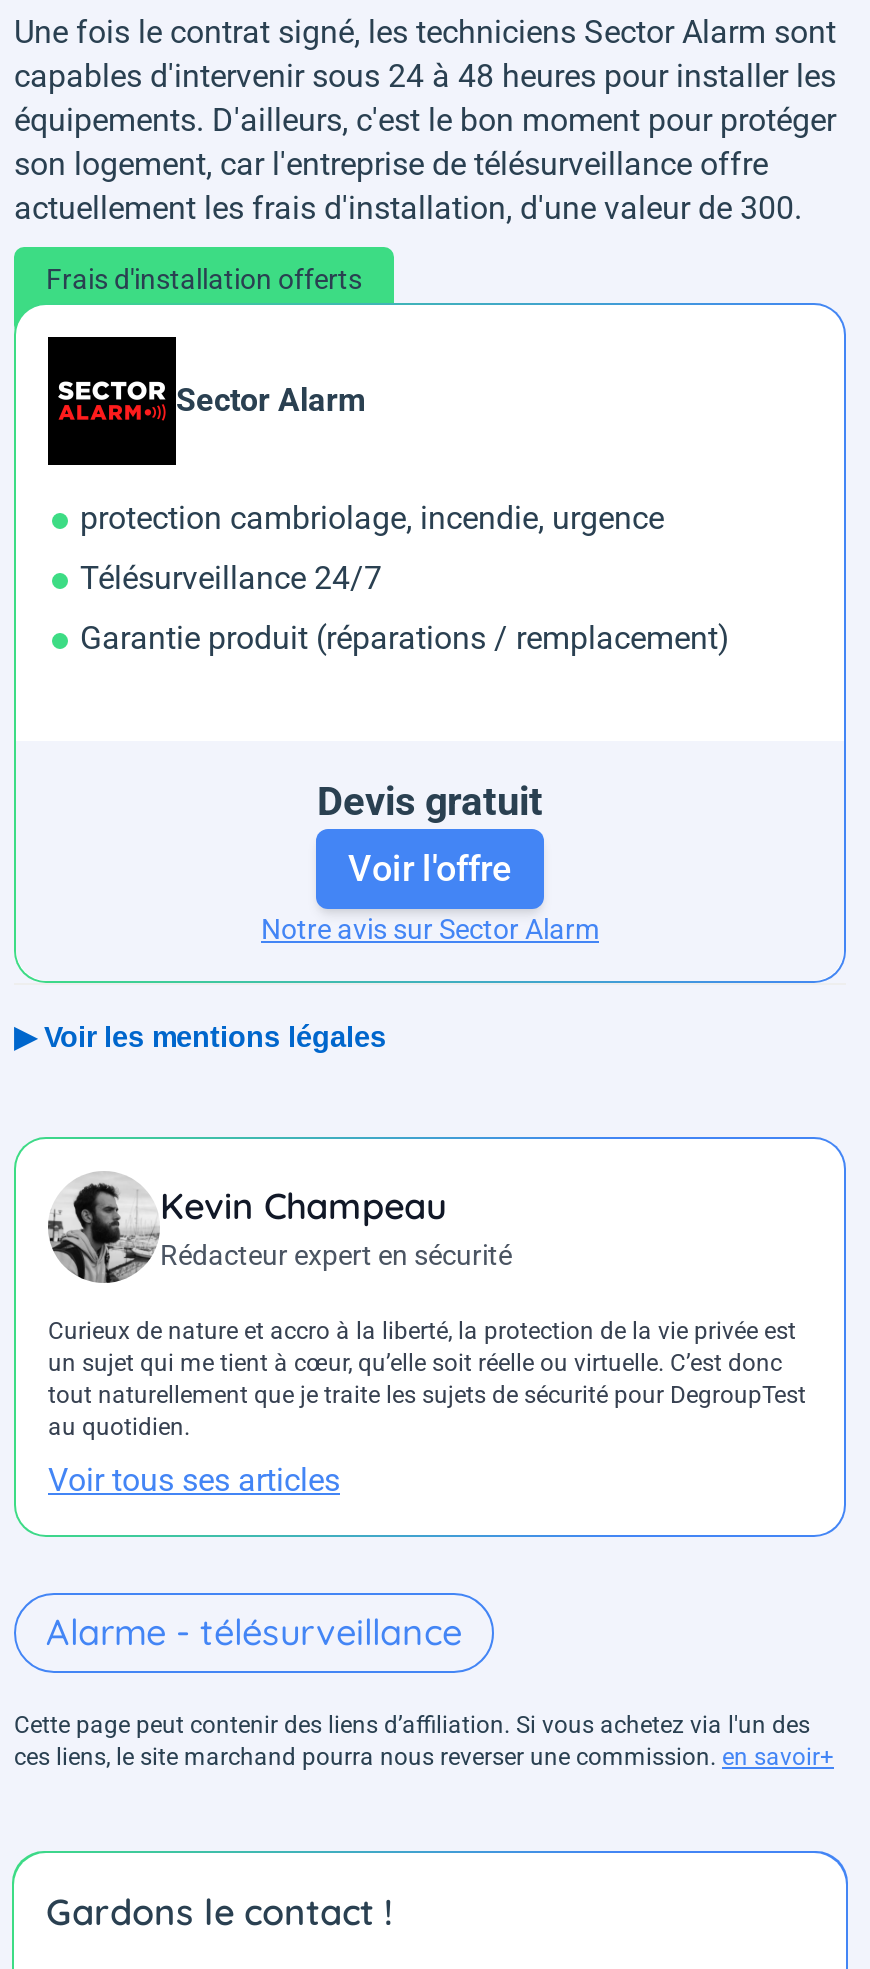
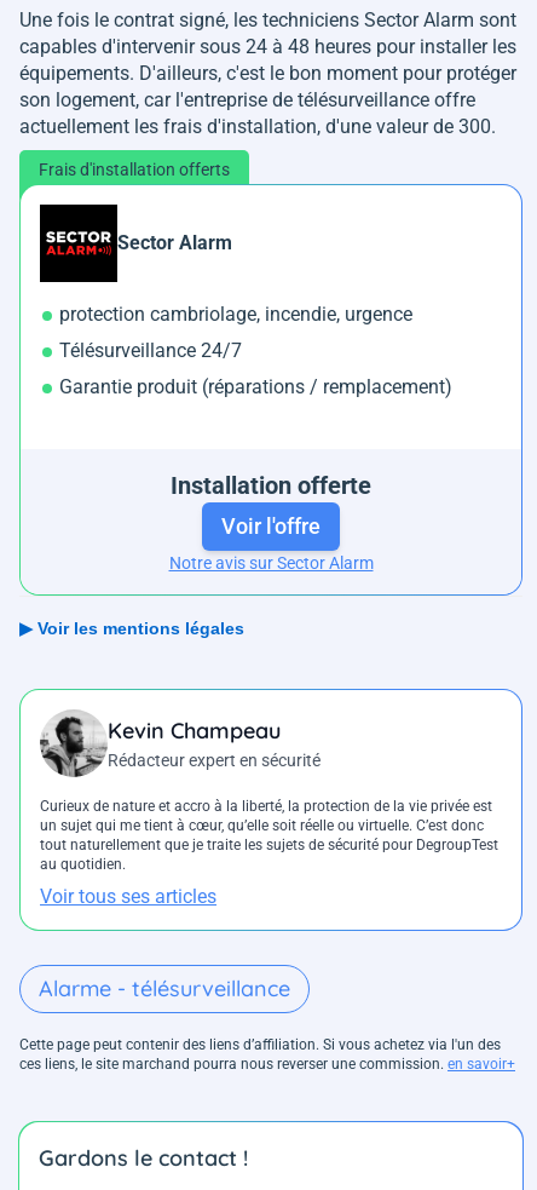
[317,777,543,825] Devis gratuit -> [171,471,371,500] Installation offerte

